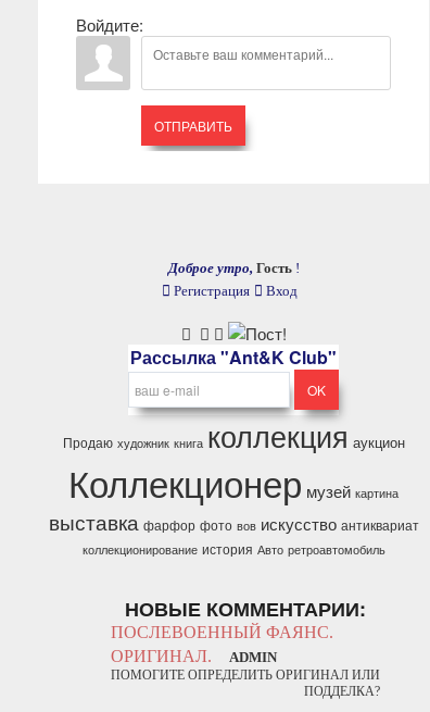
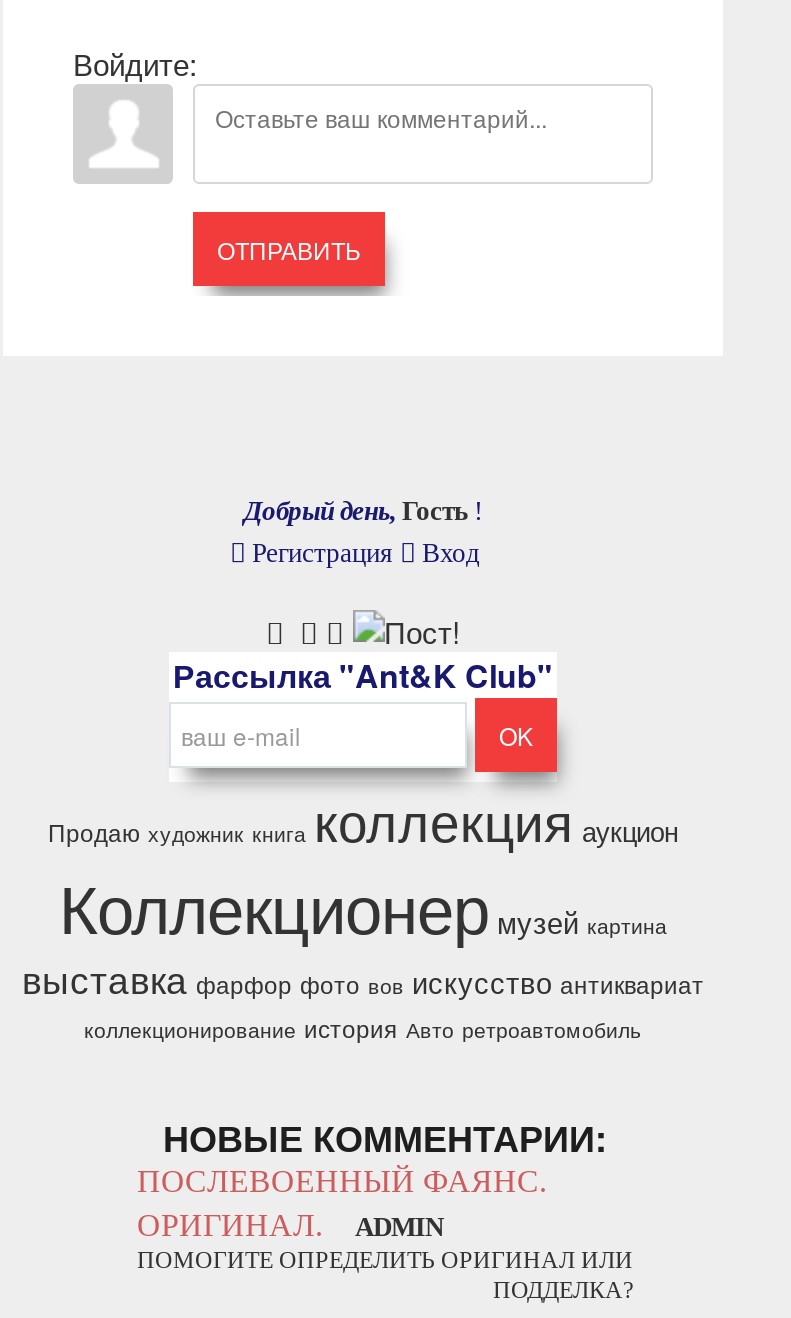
[168,260,299,276] Доброе утро, Гость ! -> [244,496,482,526] Добрый день, Гость !

